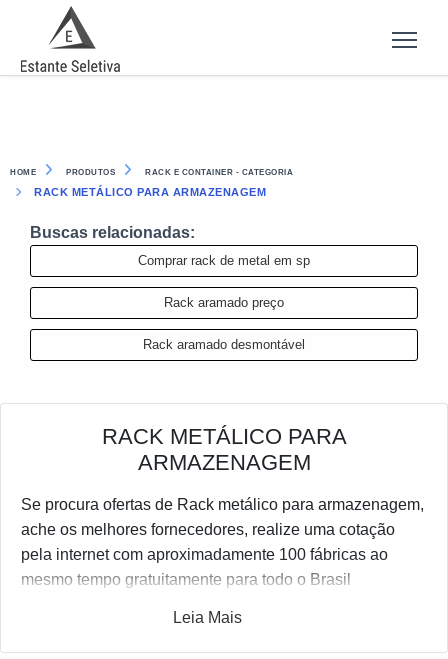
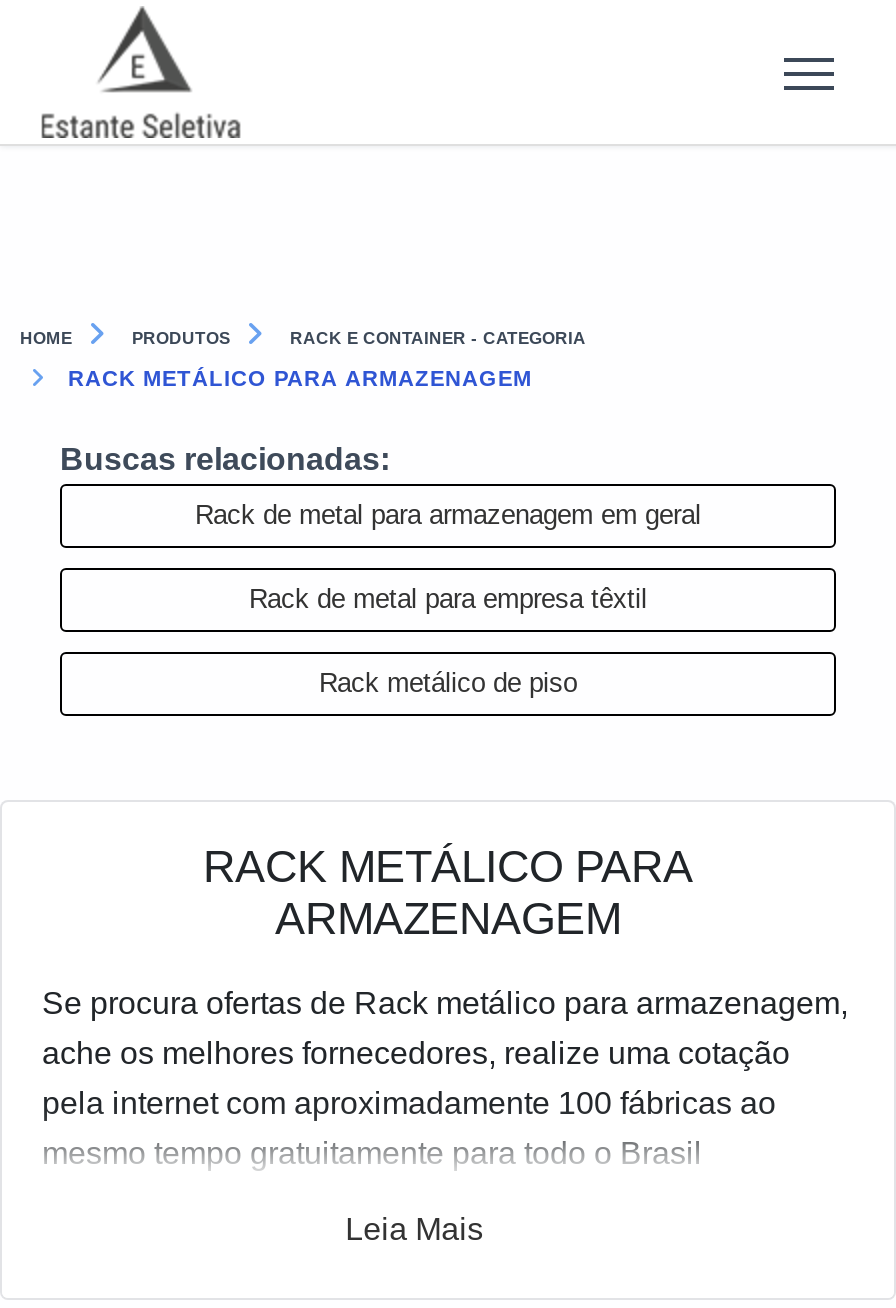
[138,253,310,268] Comprar rack de metal em sp -> [195,500,701,530] Rack de metal para armazenagem em geral
[164,295,284,310] Rack aramado preço -> [249,584,647,614] Rack de metal para empresa têxtil
[143,337,305,352] Rack aramado desmontável -> [319,668,577,698] Rack metálico de piso

